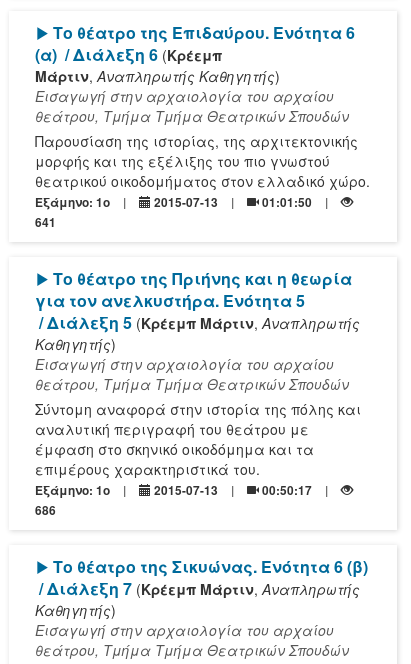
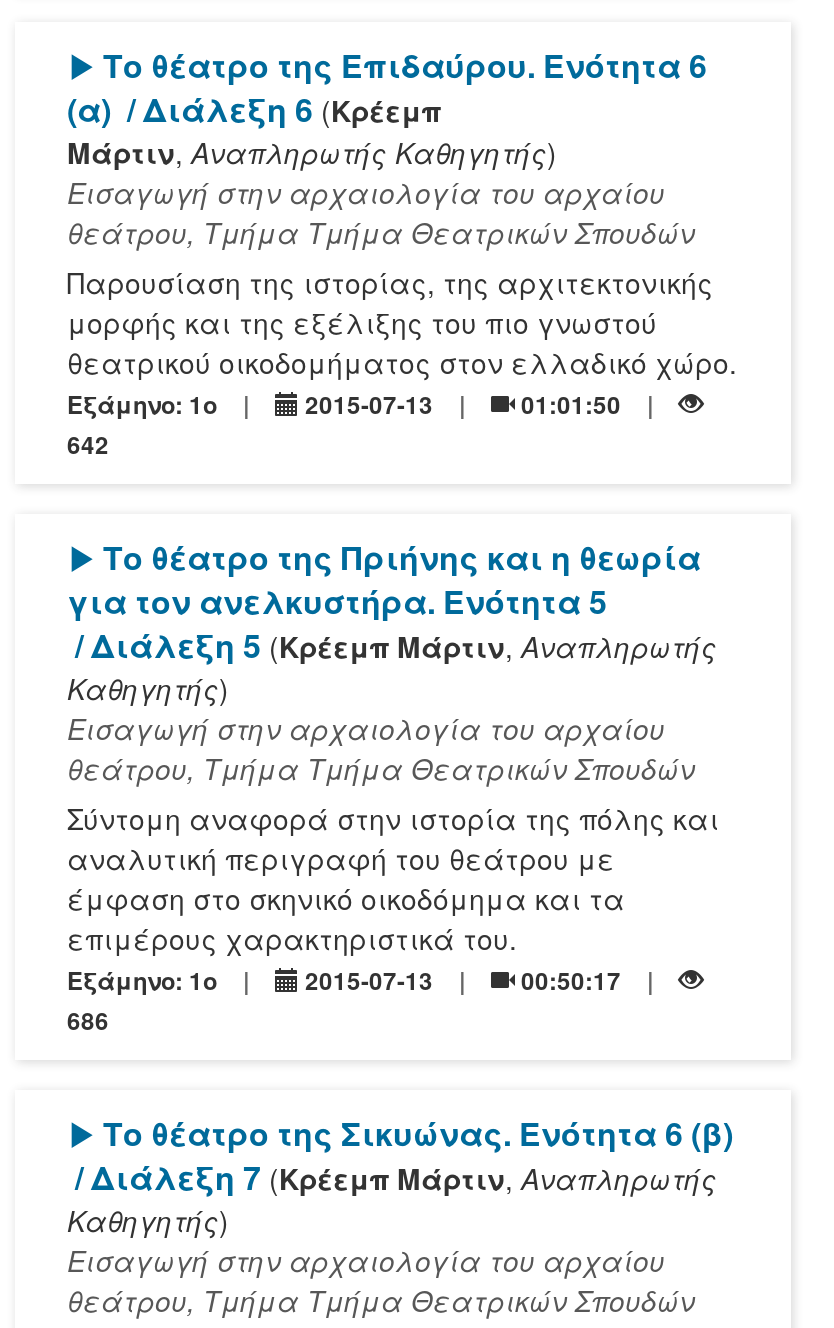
[35,214,56,231] 641 -> [67,429,109,463] 642

